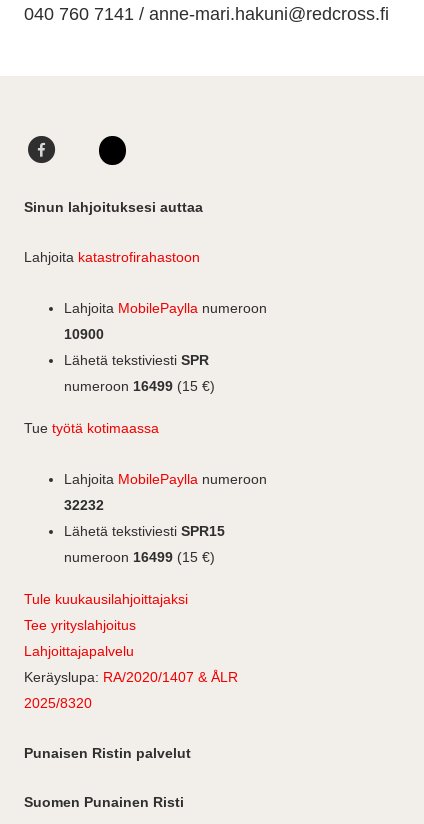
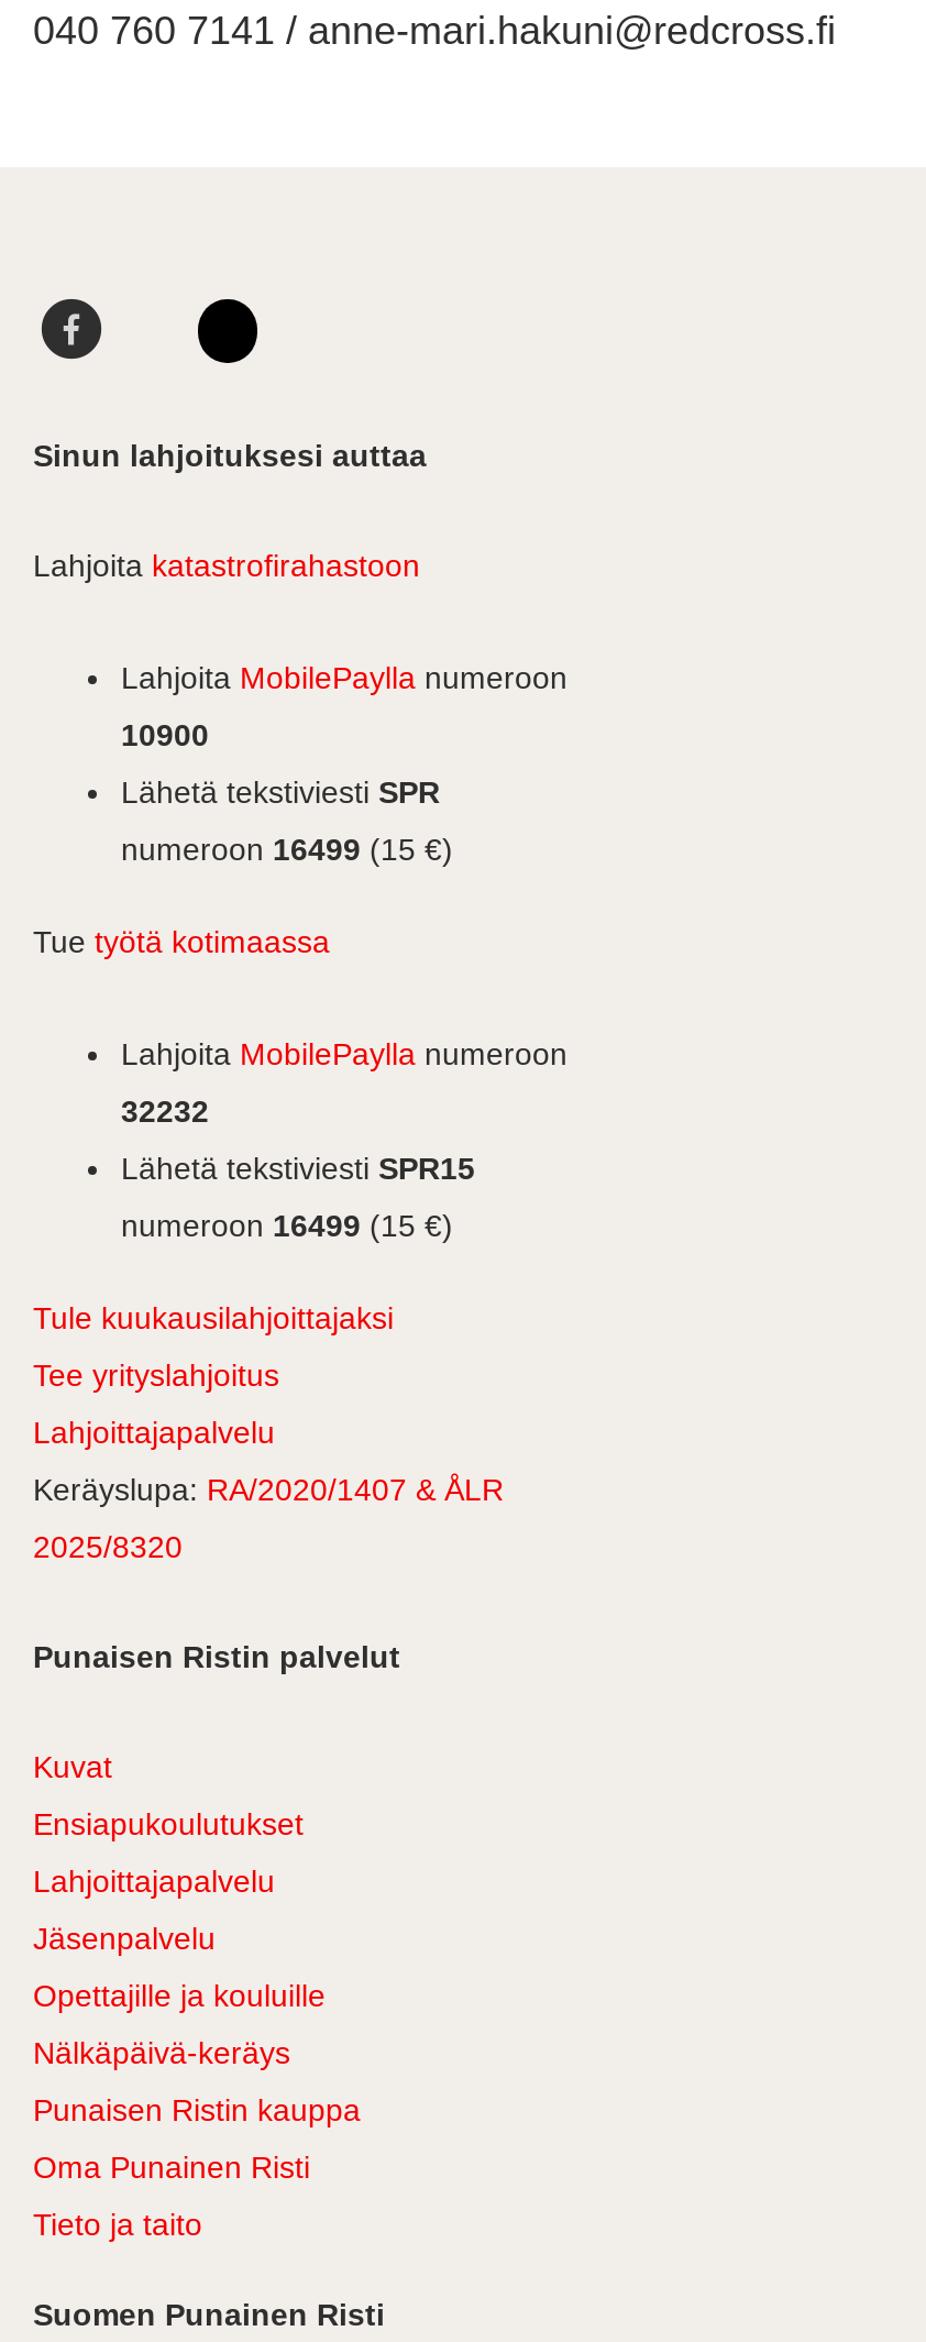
none -> [33,1749,361,2242] Kuvat | Ensiapukoulutukset | Lahjoittajapalvelu | Jäsenpalvelu | Opettajille ja kouluille | Nälkäpäivä-keräys | Punaisen Ristin kauppa | Oma Punainen Risti | Tieto ja taito

